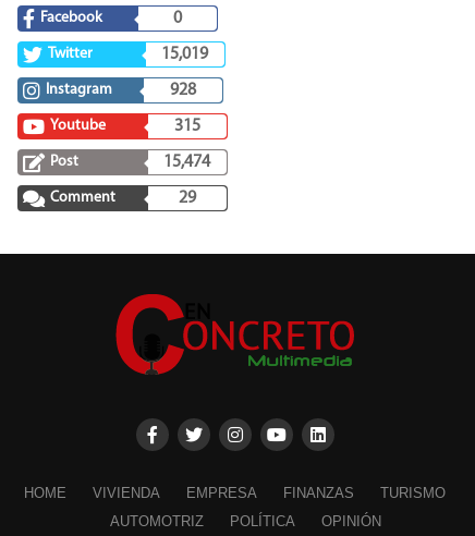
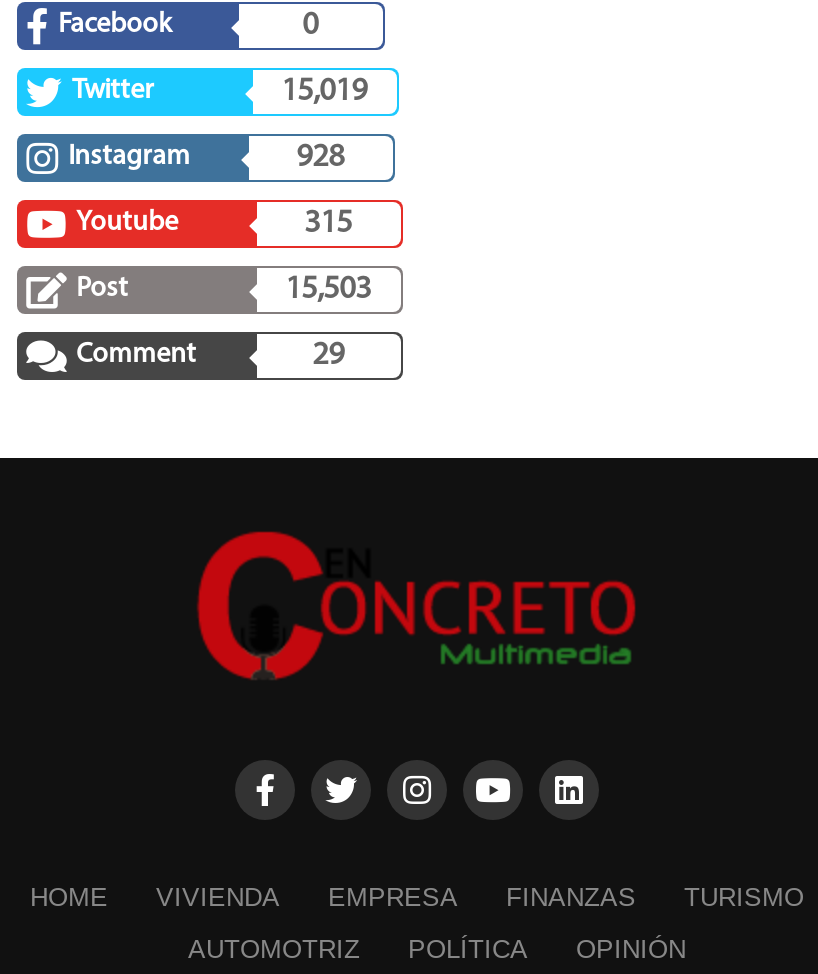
[164,154,210,171] 15,474 -> [285,274,371,306] 15,503

